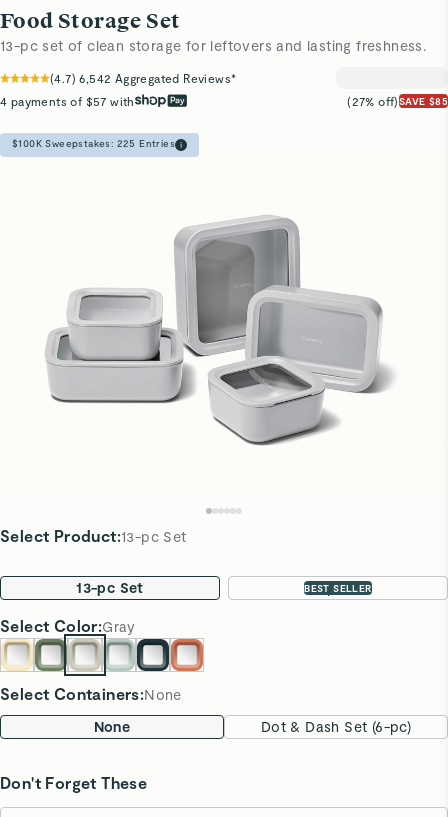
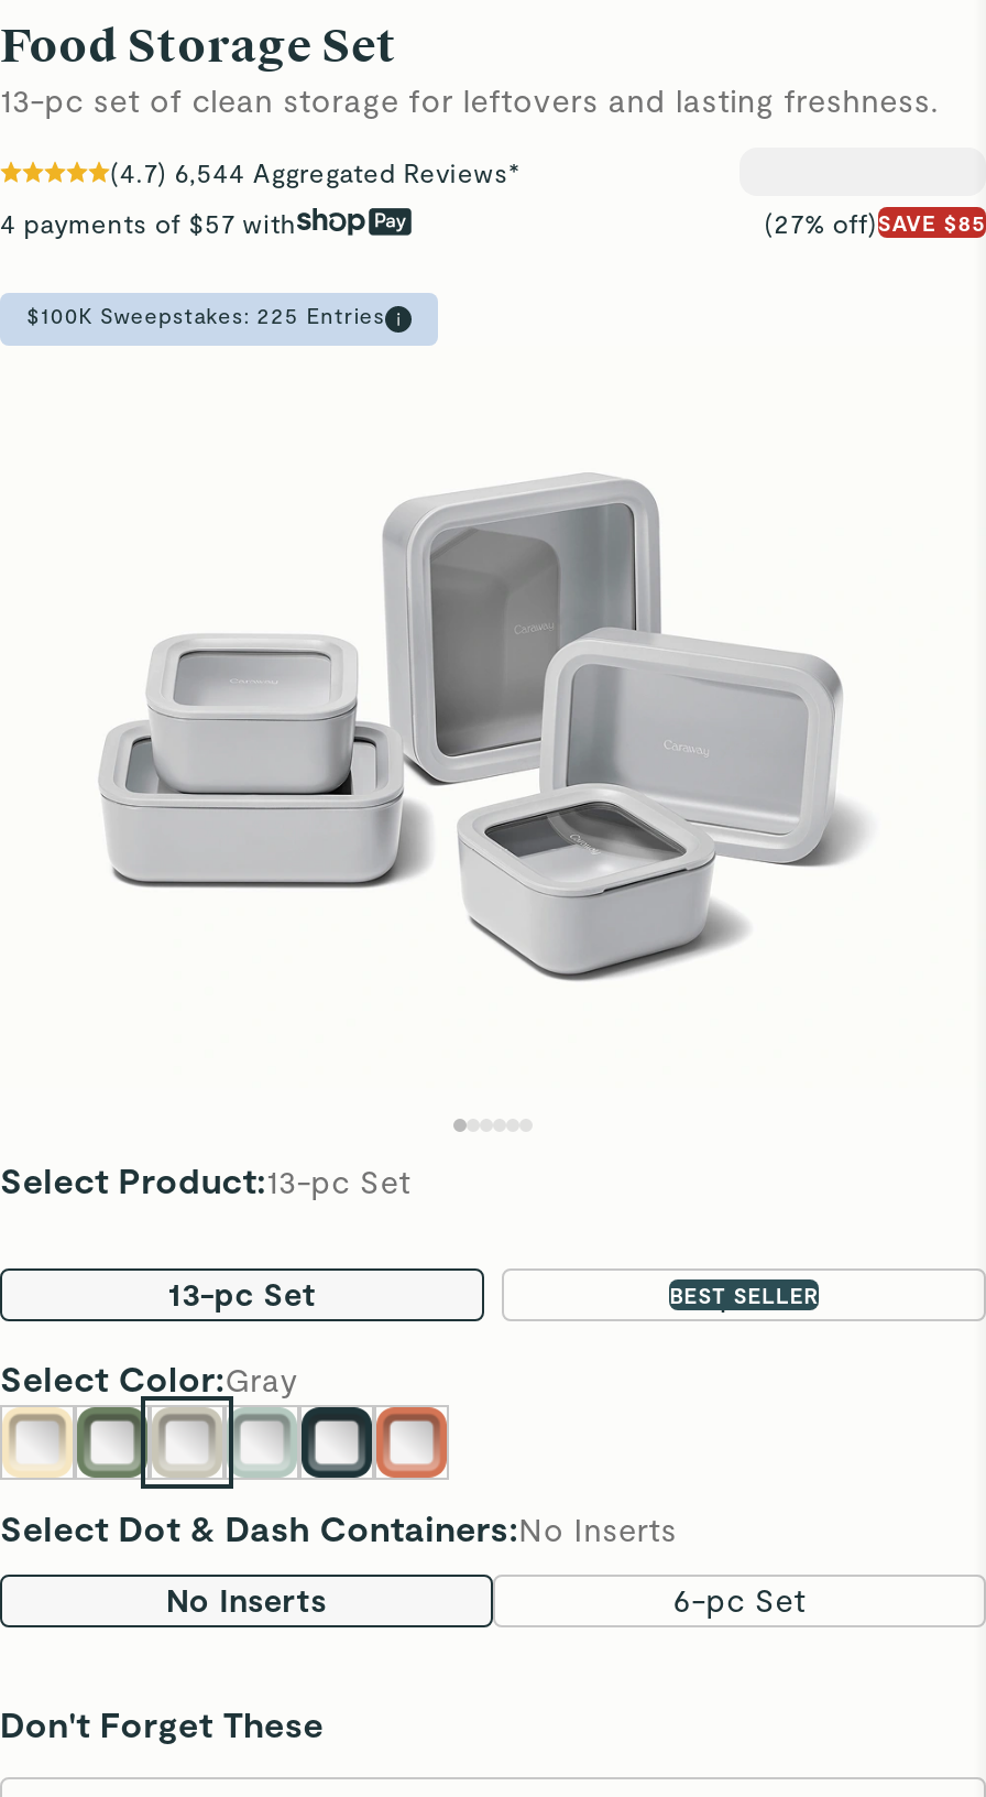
[50,71,236,85] (4.7) 6,542 Aggregated Reviews* -> [110,156,520,187] (4.7) 6,544 Aggregated Reviews*
[0,684,182,703] Select Containers:None -> [0,1507,677,1549] Select Dot & Dash Containers:No Inserts
[94,718,411,735] None | Dot & Dash Set (6-pc) -> [166,1582,806,1619] No Inserts | 6-pc Set

